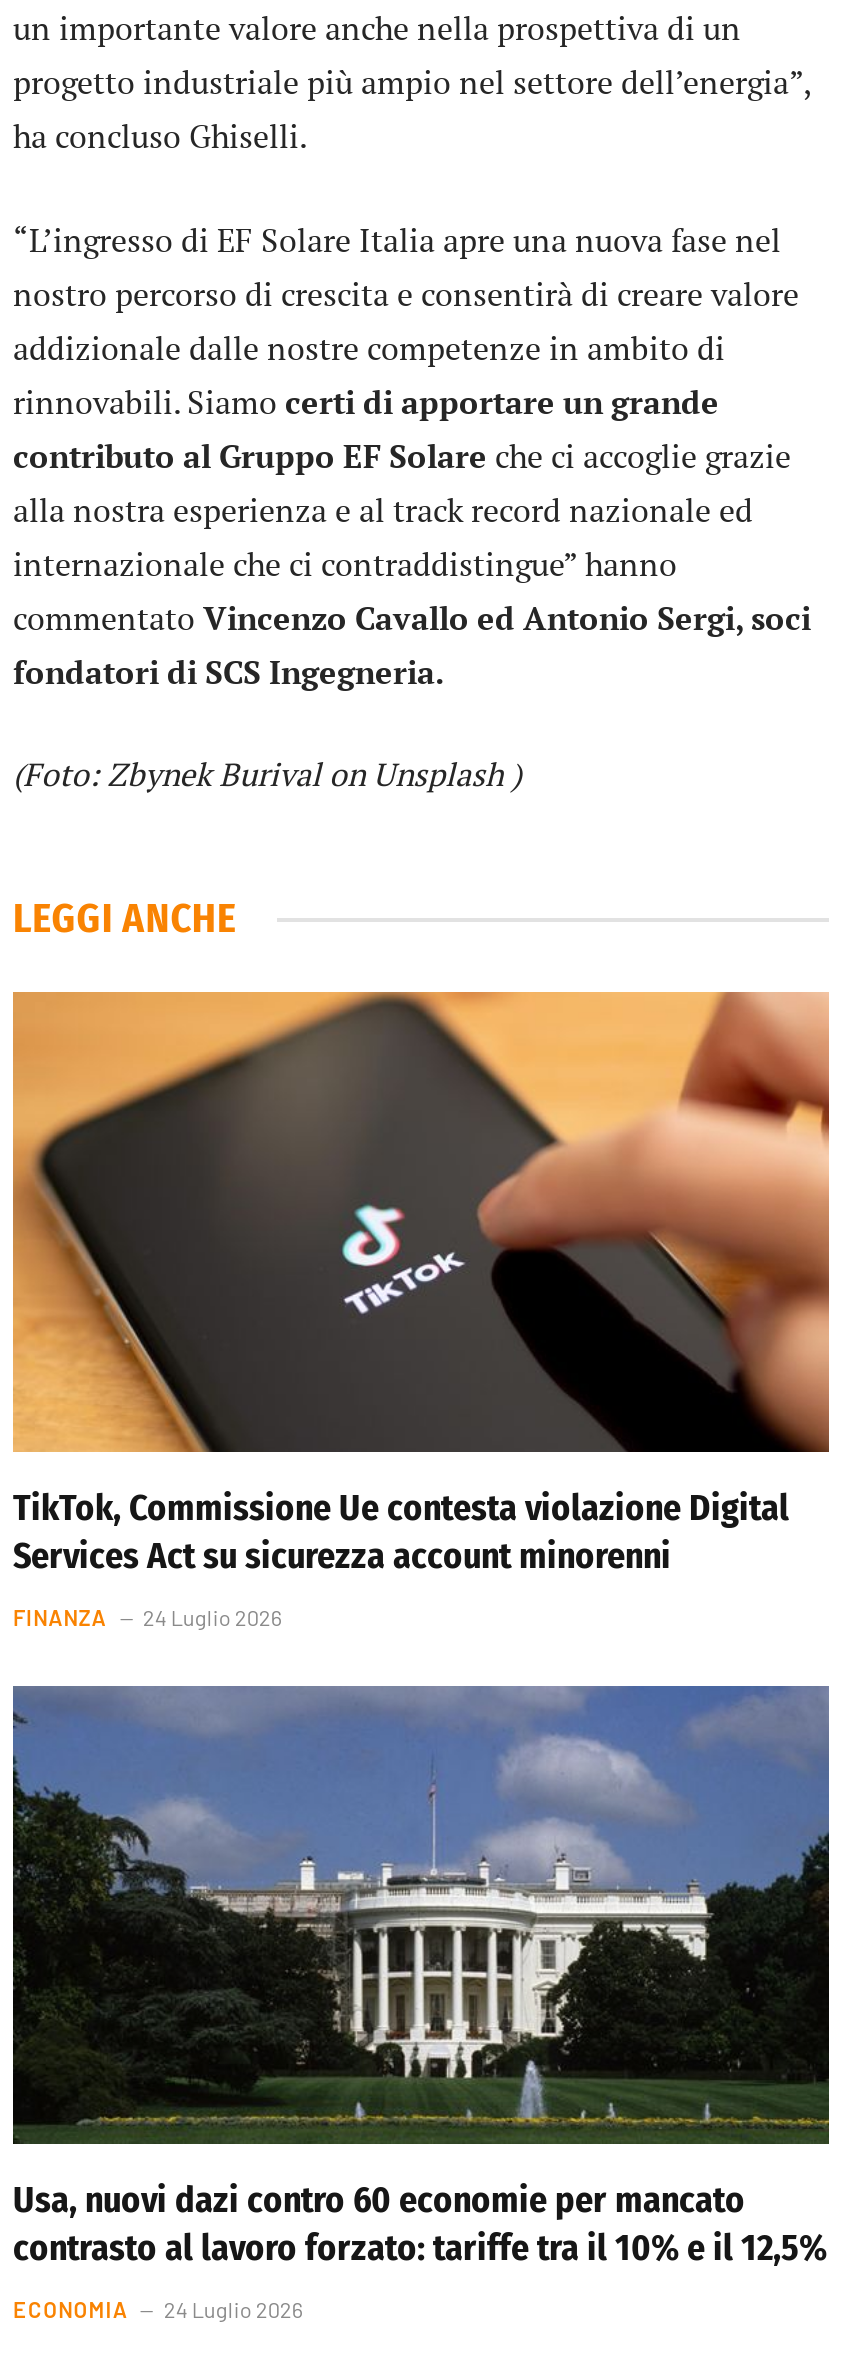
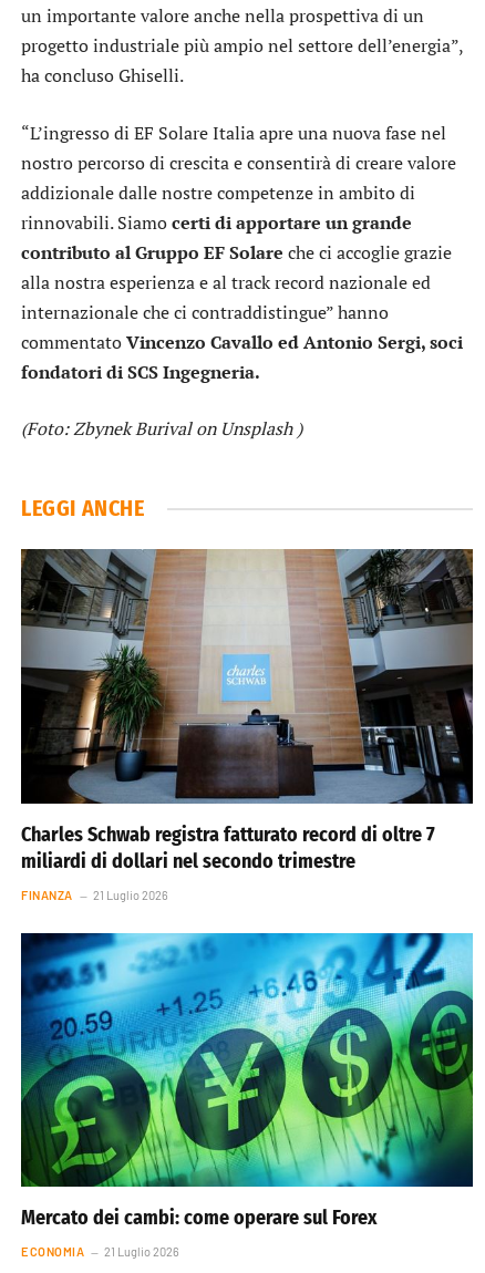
[11,990,831,1578] [image] | TikTok, Commissione Ue contesta violazione Digital | Services Act su sicurezza account minorenni -> [20,548,474,873] [image] | Charles Schwab registra fatturato record di oltre 7 | miliardi di dollari nel secondo trimestre
[13,1604,283,1630] FINANZA 24 Luglio 2026 -> [21,888,168,902] FINANZA 21 Luglio 2026
[11,1684,831,2271] [image] | Usa, nuovi dazi contro 60 economie per mancato | contrasto al lavoro forzato: tariffe tra il 10% e il 12,5% -> [21,932,474,1230] [image] | Mercato dei cambi: come operare sul Forex
[13,2297,304,2323] ECONOMIA 24 Luglio 2026 -> [21,1245,180,1259] ECONOMIA 21 Luglio 2026

